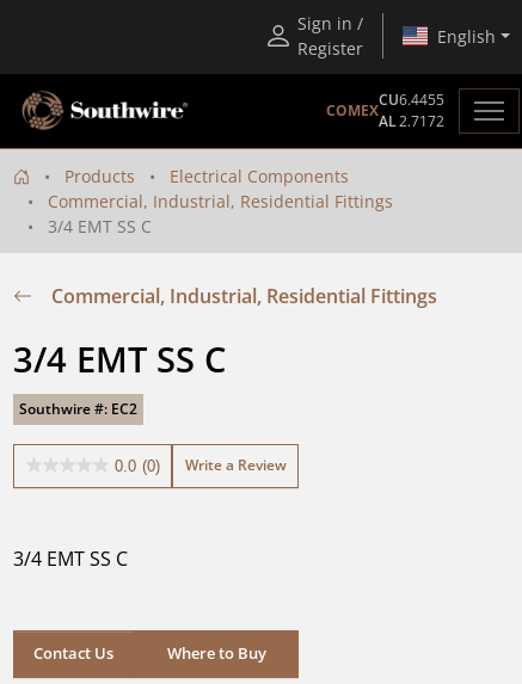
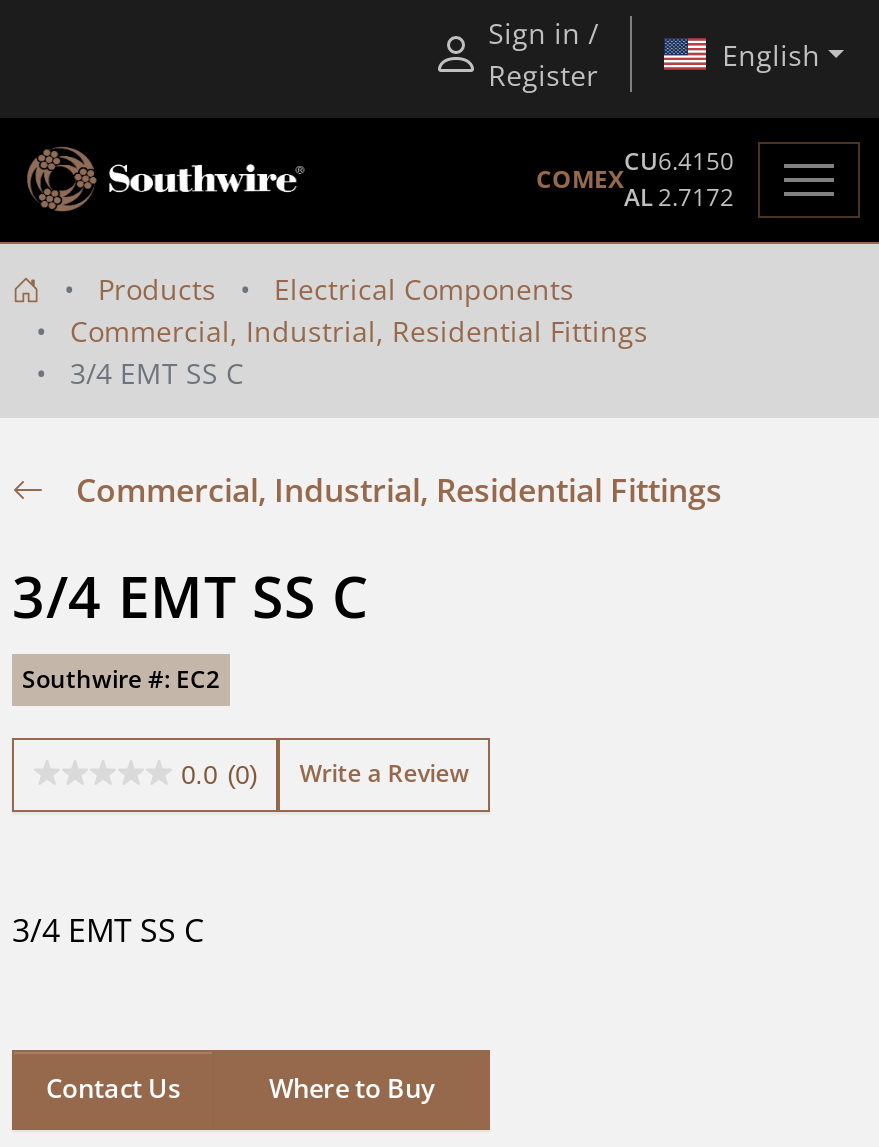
[379,90,444,110] CU6.4455 -> [624,144,734,178] CU6.4150

